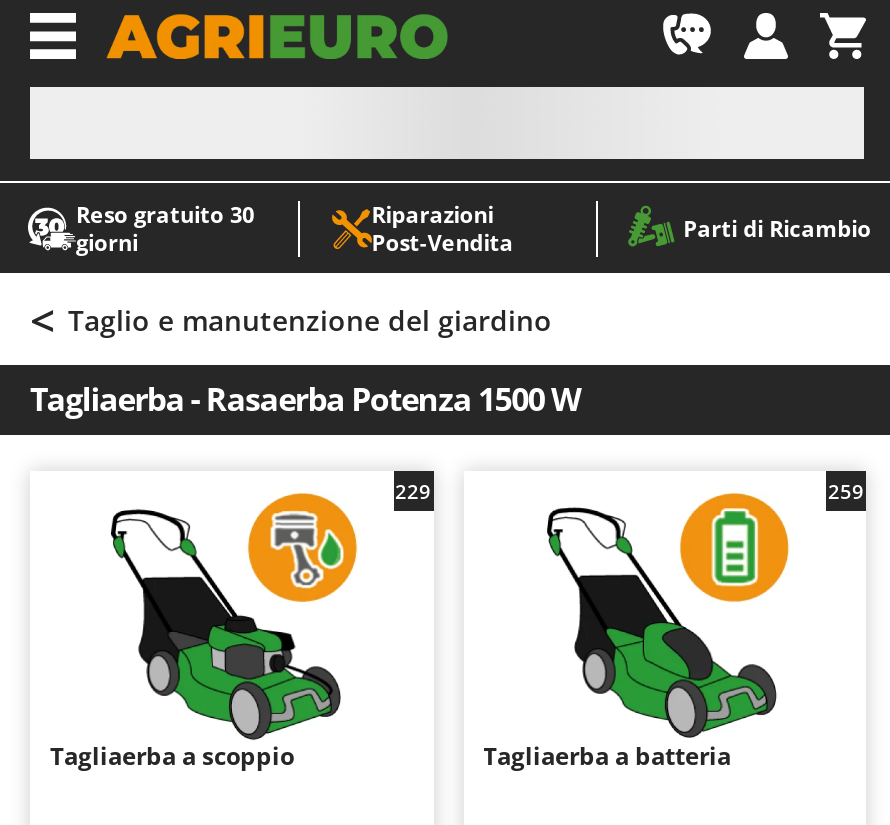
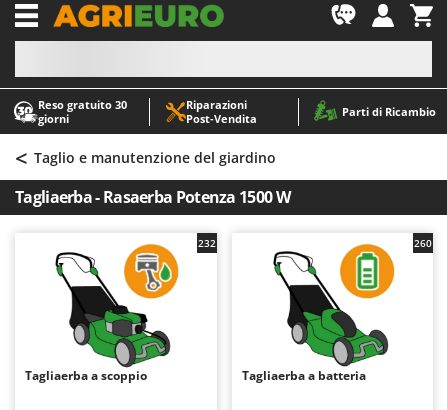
[395,477,431,505] 229 -> [197,236,215,250] 232
[828,477,864,505] 259 -> [414,236,432,250] 260

